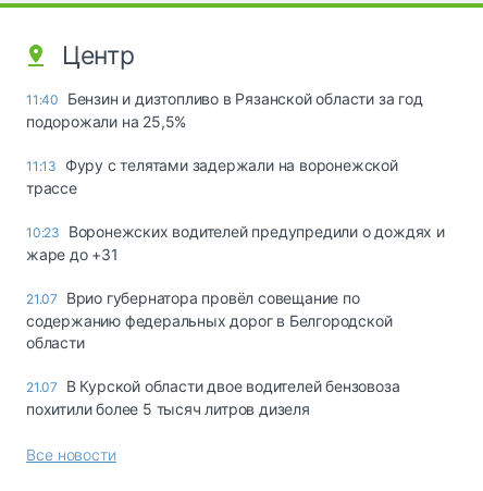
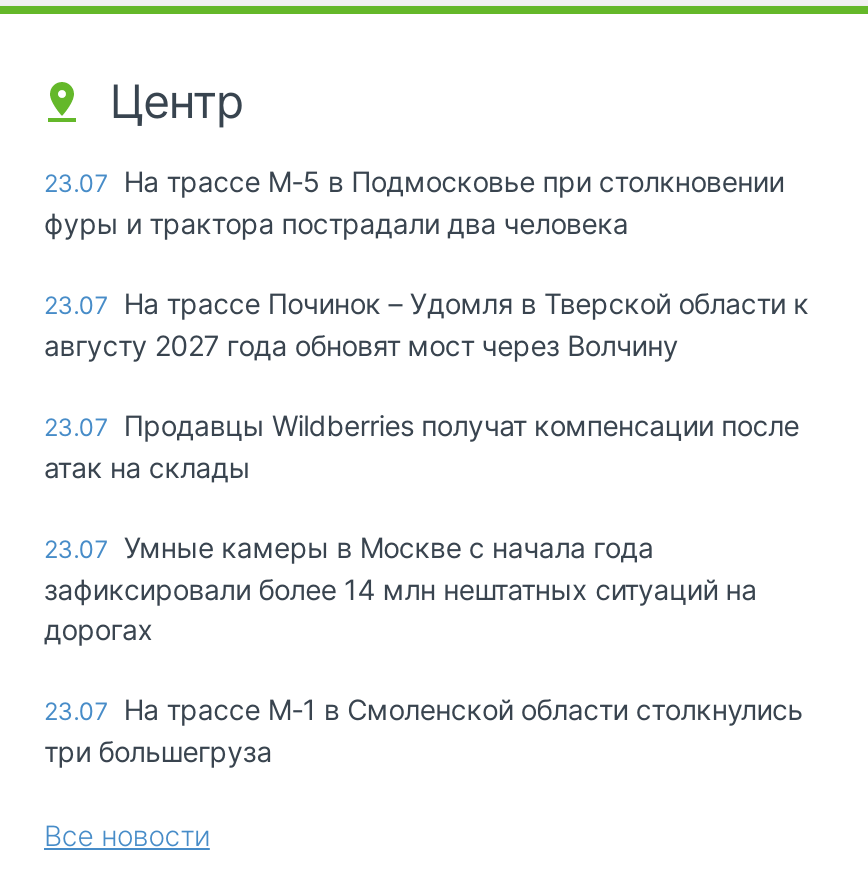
[26,89,423,131] 11:40 Бензин и дизтопливо в Рязанской области за год | подорожали на 25,5% -> [44,164,784,240] 23.07 На трассе М-5 в Подмосковье при столкновении | фуры и трактора пострадали два человека
[26,156,398,197] 11:13 Фуру с телятами задержали на воронежской | трассе -> [44,286,809,362] 23.07 На трассе Починок – Удомля в Тверской области к | августу 2027 года обновят мост через Волчину
[26,222,445,264] 10:23 Воронежских водителей предупредили о дождях и | жаре до +31 -> [44,408,799,484] 23.07 Продавцы Wildberries получат компенсации после | атак на склады
[26,289,392,352] 21.07 Врио губернатора провёл совещание по | содержанию федеральных дорог в Белгородской | области -> [44,530,757,646] 23.07 Умные камеры в Москве с начала года | зафиксировали более 14 млн нештатных ситуаций на | дорогах
[26,377,400,418] 21.07 В Курской области двое водителей бензовоза | похитили более 5 тысяч литров дизеля -> [44,692,803,768] 23.07 На трассе М-1 в Смоленской области столкнулись | три большегруза

